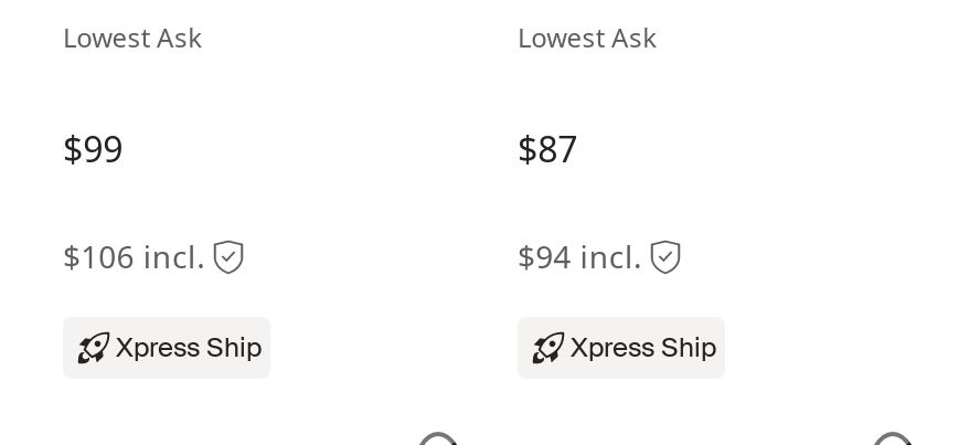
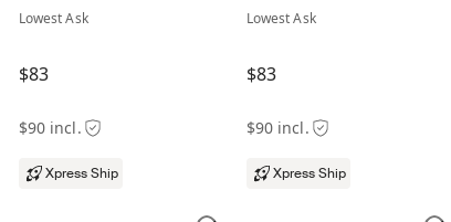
[63,125,123,174] $99 -> [19,62,49,86] $83
[518,125,578,174] $87 -> [247,62,277,86] $83
[63,235,205,277] $106 incl. -> [19,117,81,138] $90 incl.
[518,235,643,277] $94 incl. -> [247,117,309,138] $90 incl.

